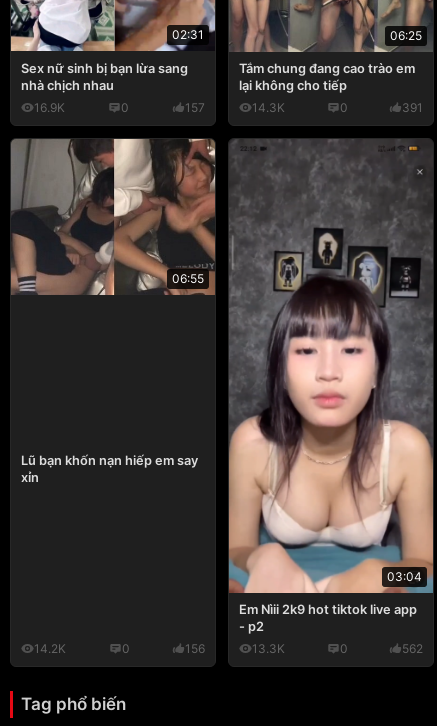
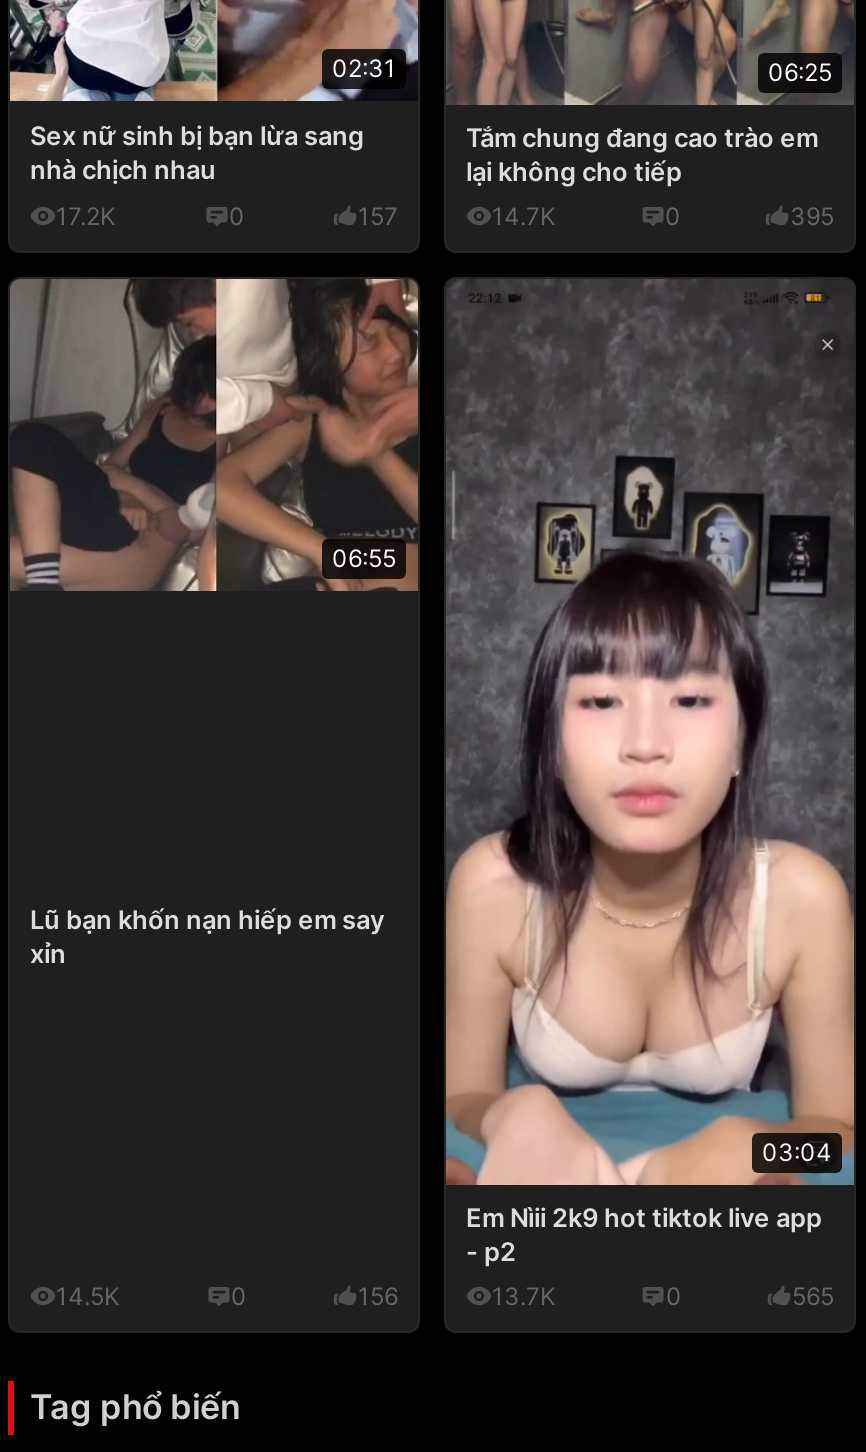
[34,100,65,115] 16.9K -> [56,201,116,231] 17.2K
[252,100,285,115] 14.3K -> [492,201,556,231] 14.7K
[402,100,423,115] 391 -> [790,201,834,231] 395
[34,640,66,655] 14.2K -> [56,1281,120,1311] 14.5K
[252,640,285,655] 13.3K -> [492,1281,556,1311] 13.7K
[402,640,423,655] 562 -> [792,1281,834,1311] 565

